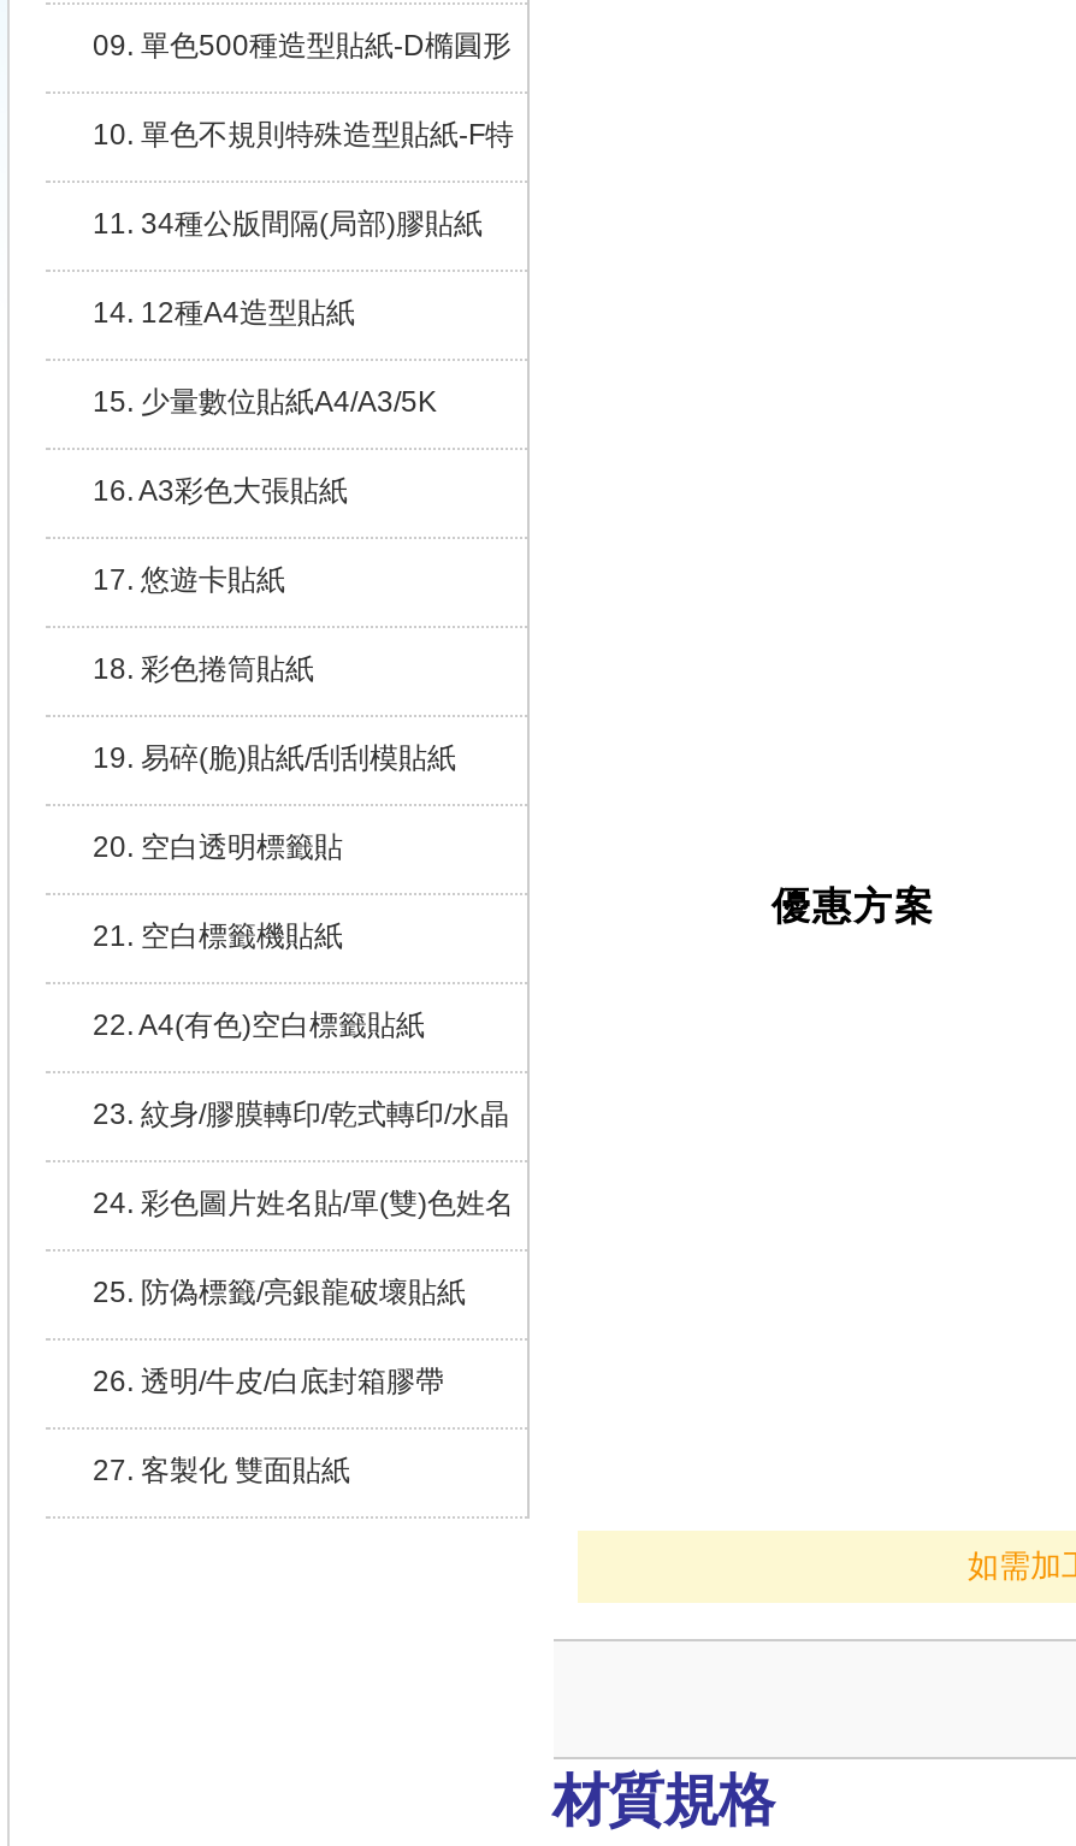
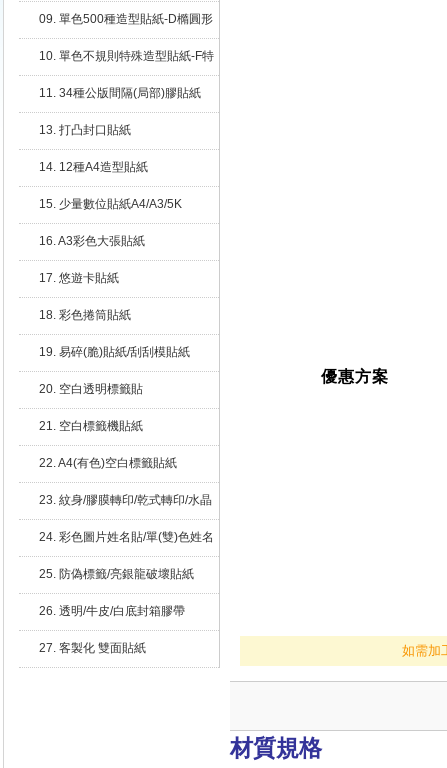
none -> [38,123,130,137] 13. 打凸封口貼紙
moved [93,296,514,1487] -> [38,160,213,655]: 14. 12種A4造型貼紙 | 15. 少量數位貼紙A4/A3/5K | 16. A3彩色大張貼紙 | ... | 26. 透明/牛皮/白底封箱膠帶 | 27. 客製化 雙面貼紙

